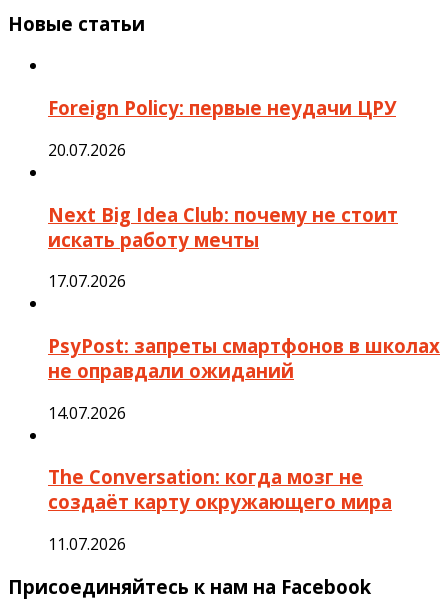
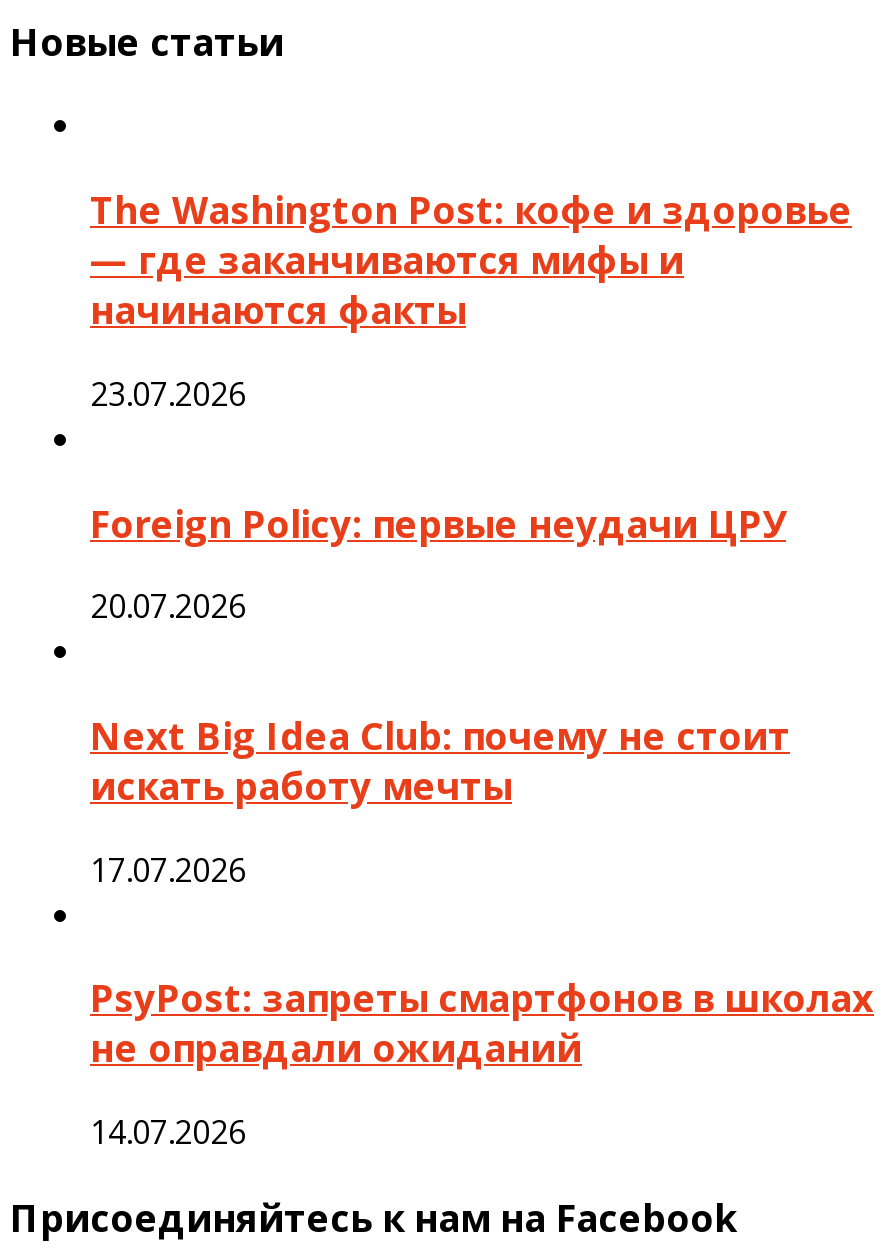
none -> [90,184,852,416] The Washington Post: кофе и здоровье | — где заканчиваются мифы и | начинаются факты | 23.07.2026
moved [48,95,440,424] -> [90,497,874,1154]: Foreign Policy: первые неудачи ЦРУ | 20.07.2026 | Next Big Idea Club: почему не стоит | искать работу мечты | 17.07.2026 | PsyPost: запреты смартфонов в школах | не оправдали ожиданий | 14.07.2026
[48,464,392,555] The Conversation: когда мозг не | создаёт карту окружающего мира | 11.07.2026 -> none

